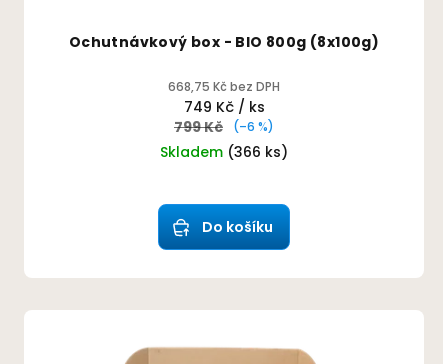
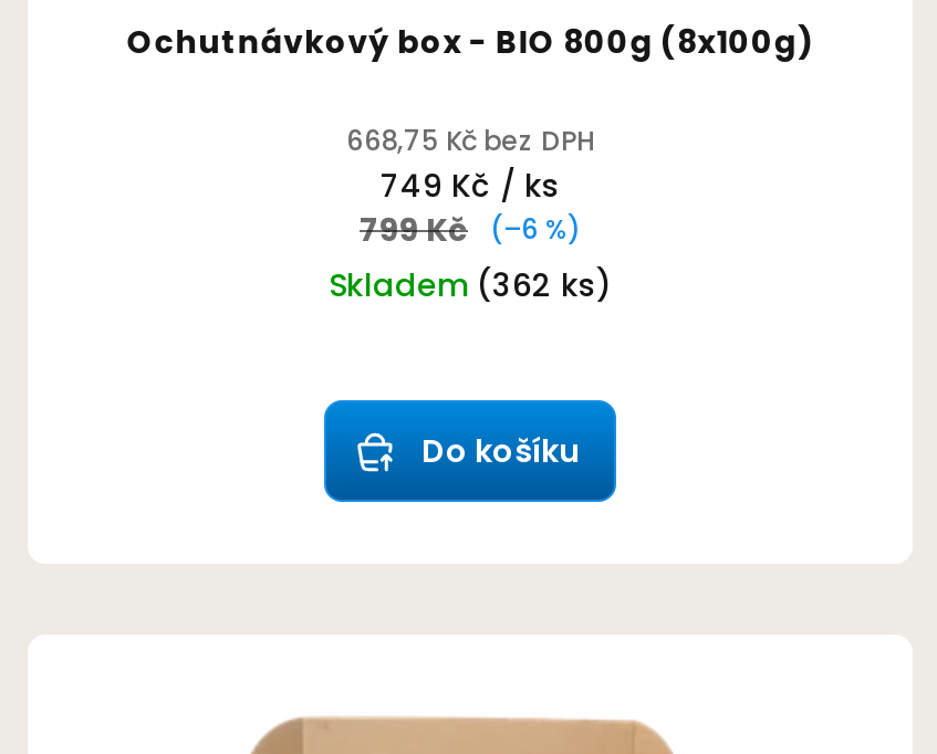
[160,142,288,162] Skladem (366 ks) -> [329,263,612,307] Skladem (362 ks)

